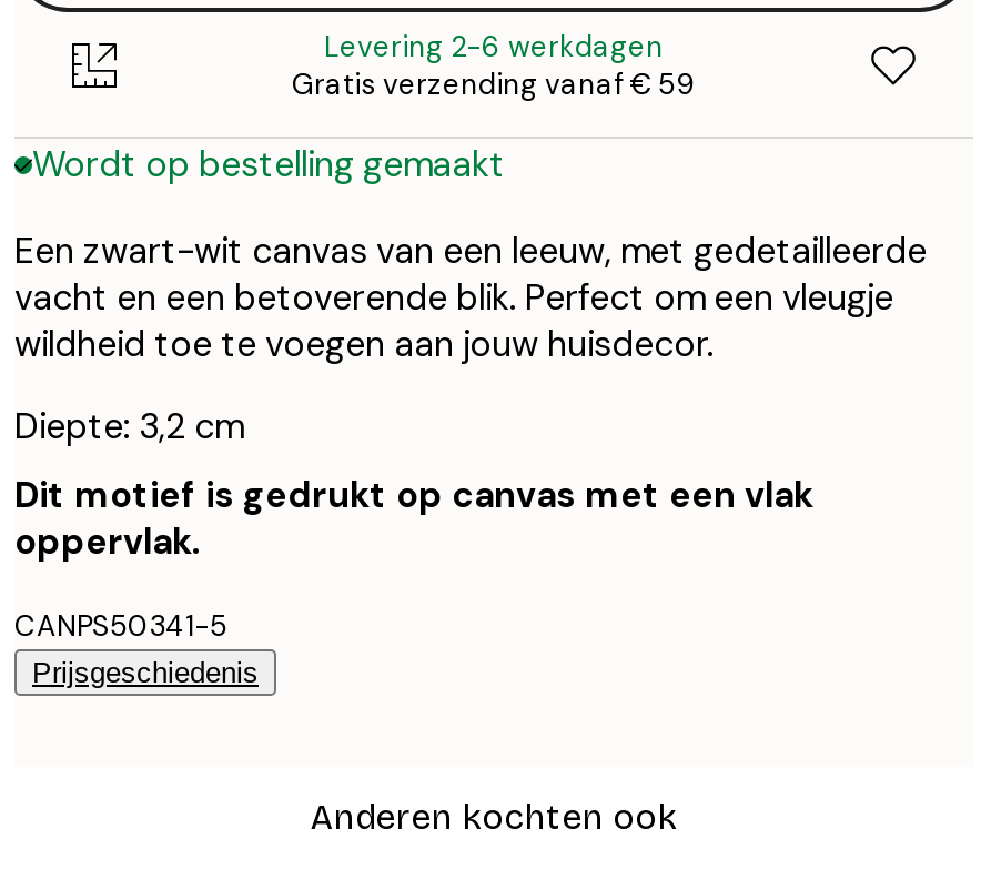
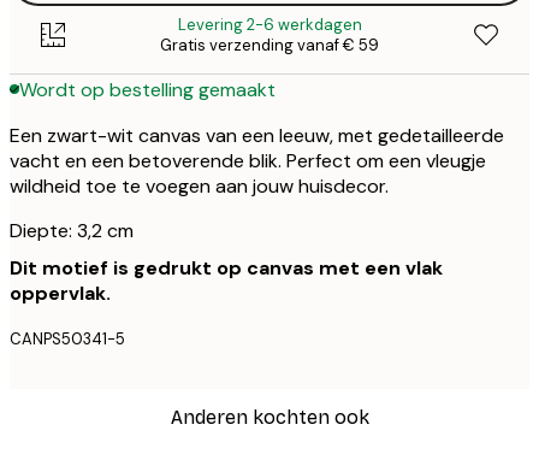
[32,656,259,689] Prijsgeschiedenis -> none

